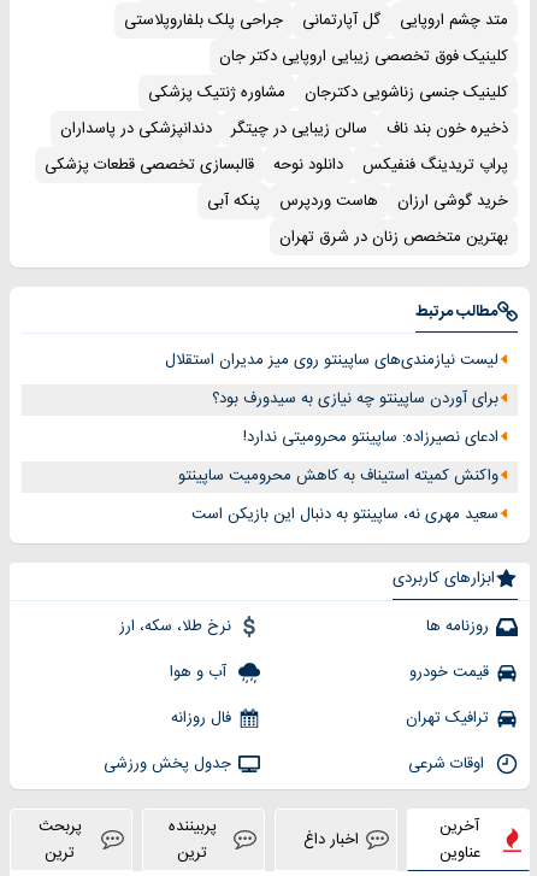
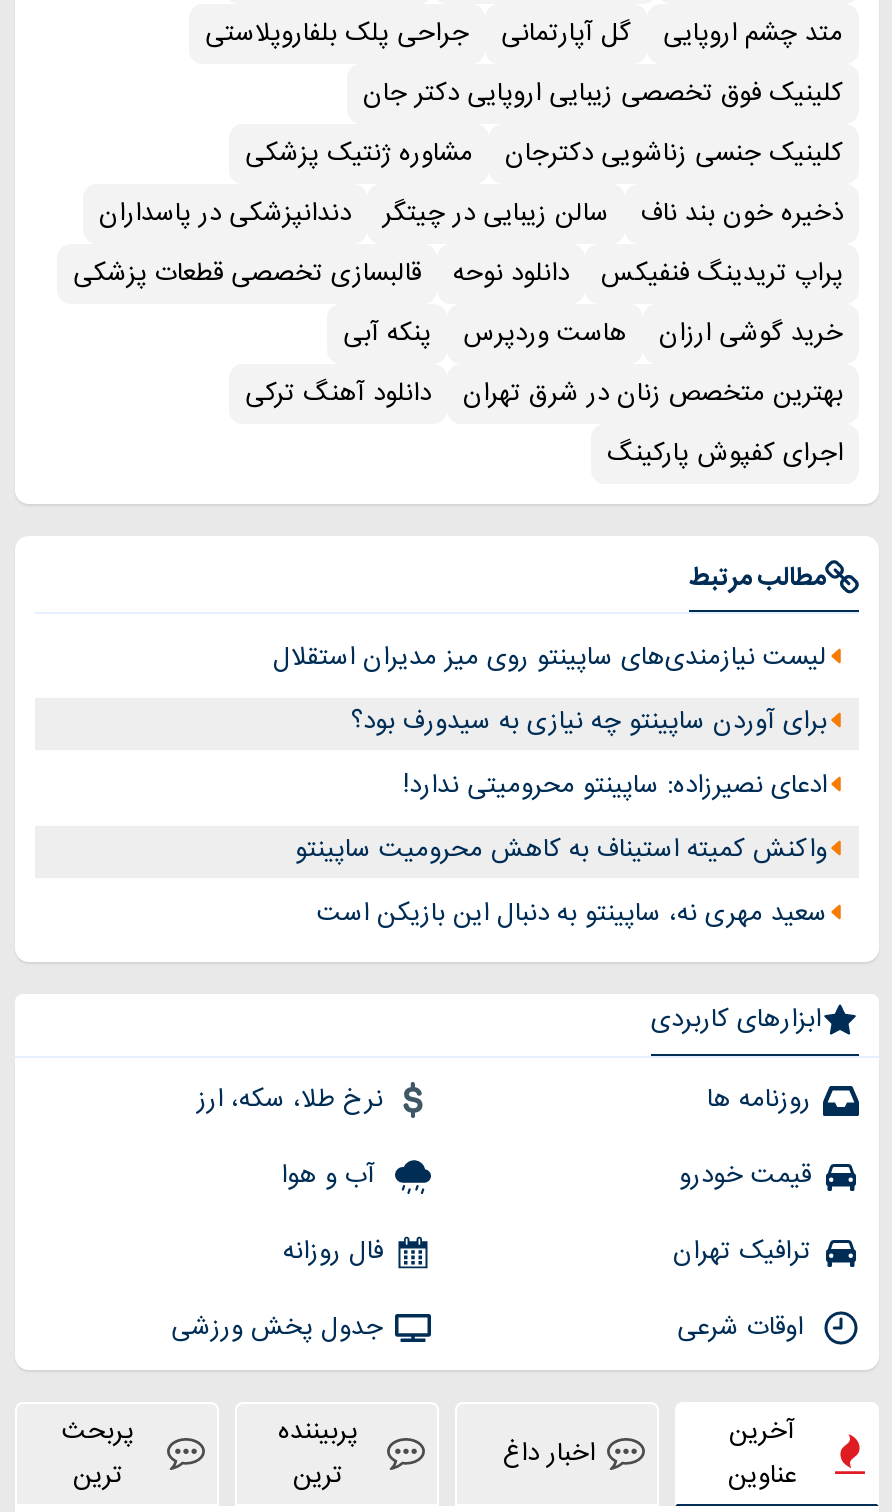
none -> [245,372,843,476] دانلود آهنگ ترکی | اجرای کفپوش پارکینگ

